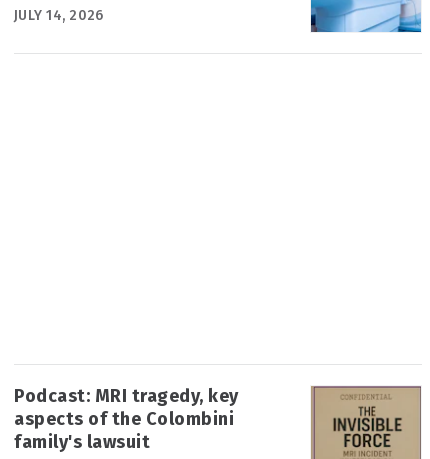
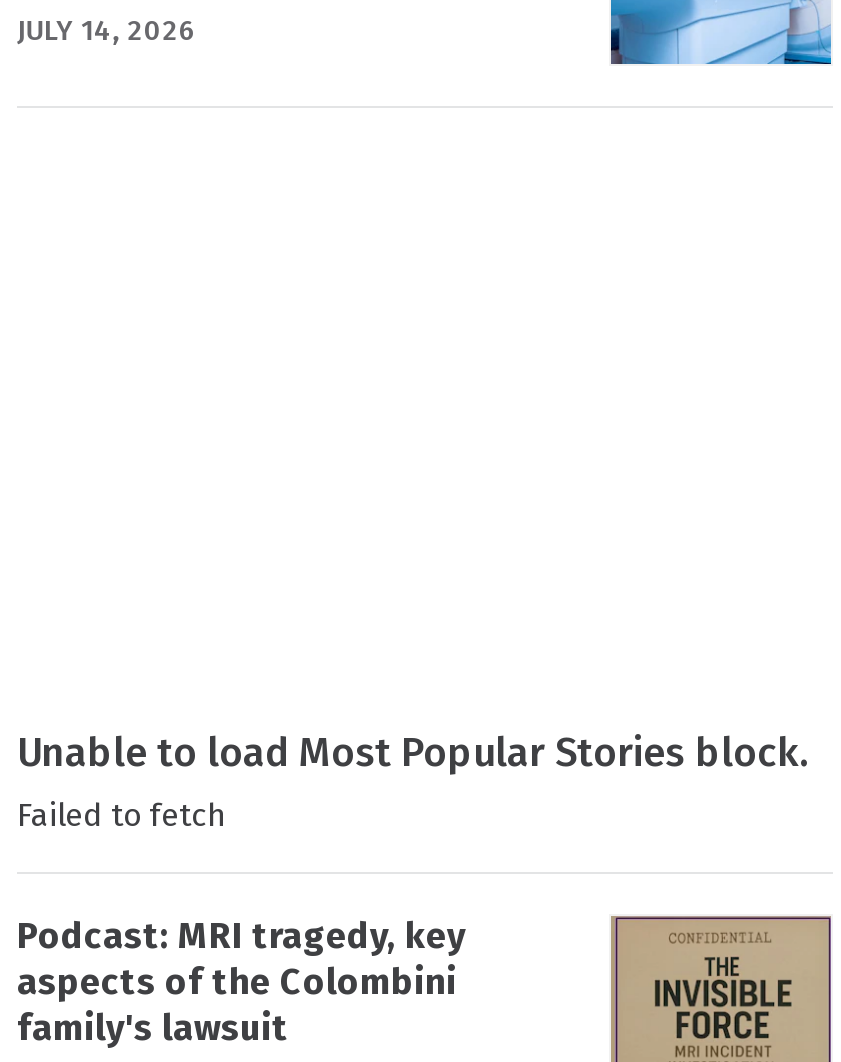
none -> [17,728,807,834] Unable to load Most Popular Stories block. | Failed to fetch

